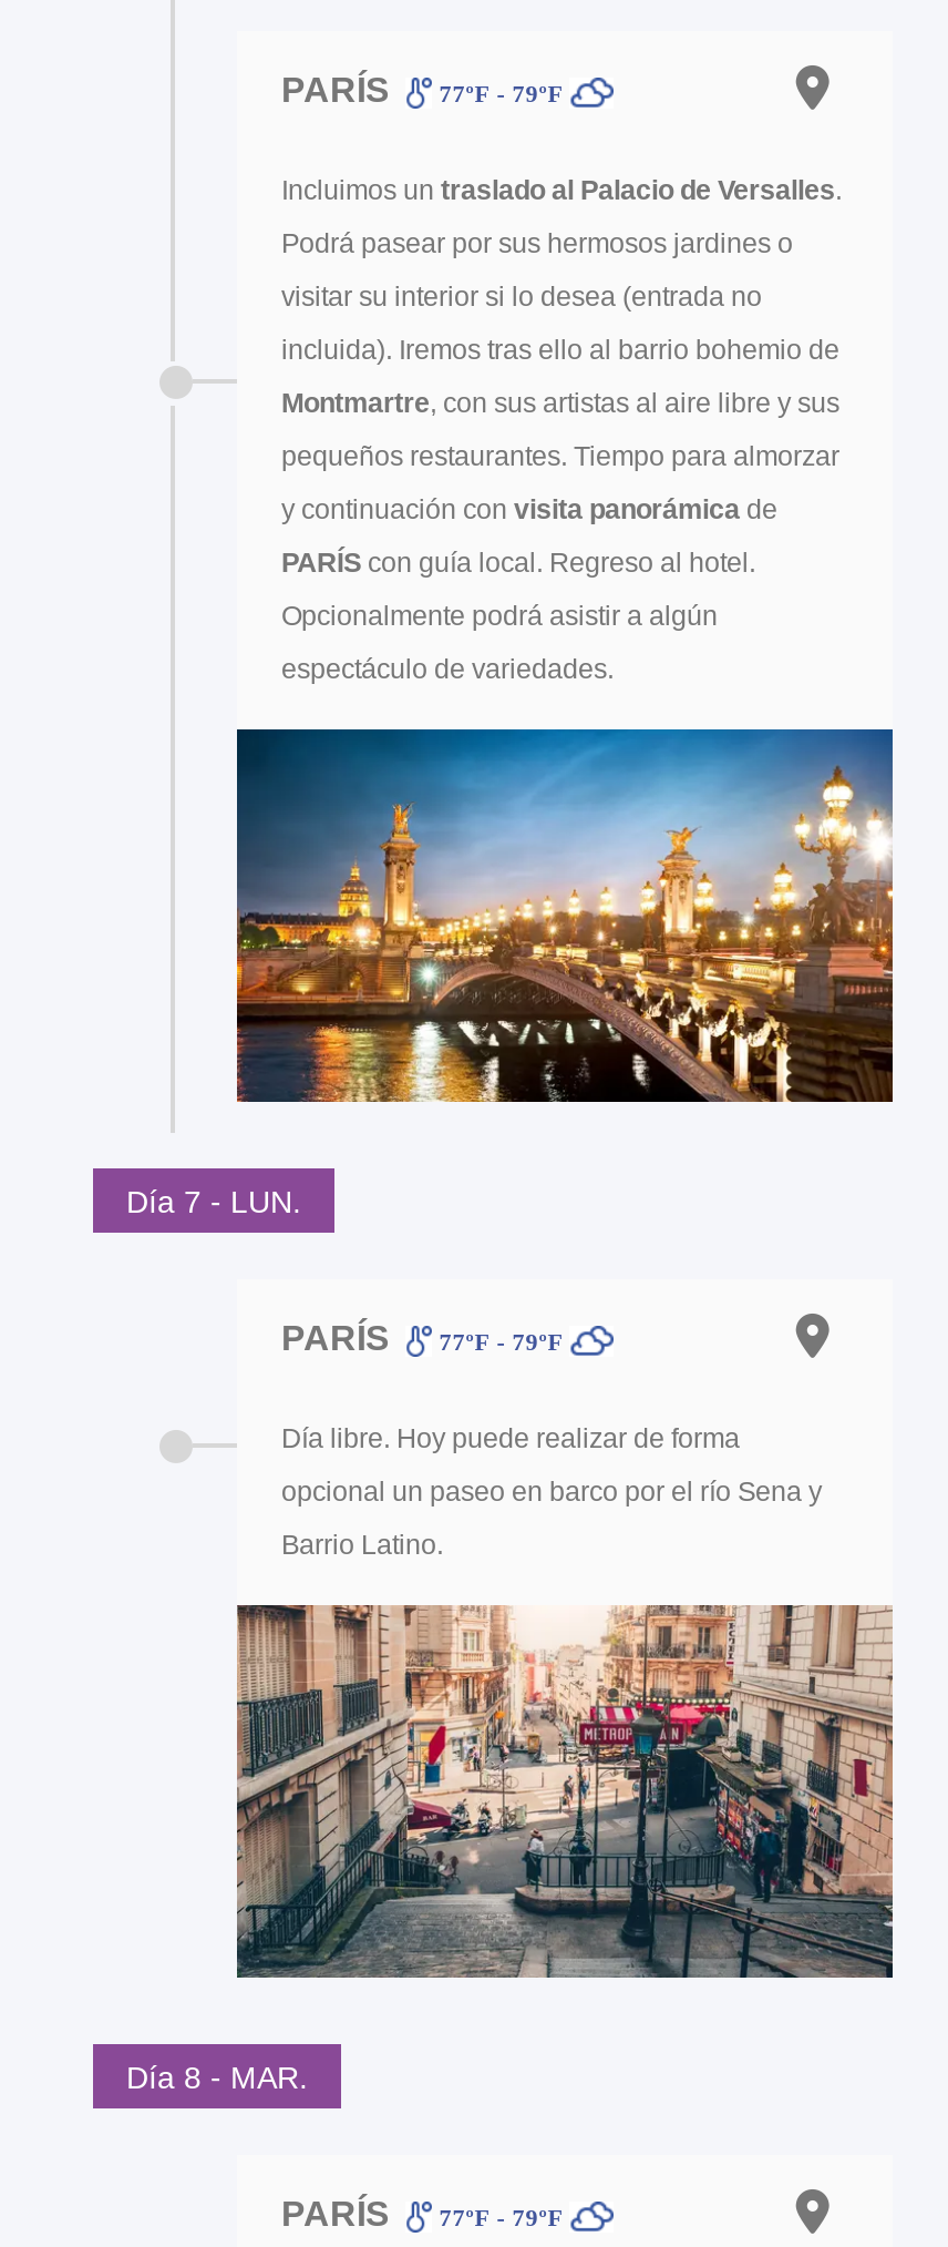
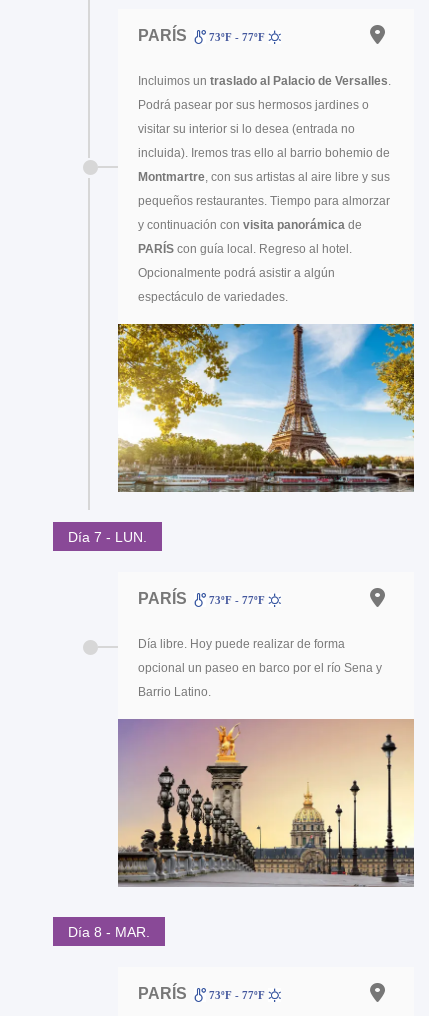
[281,71,570,108] PARÍS 77ºF - 79ºF -> [138,27,268,44] PARÍS 73ºF - 77ºF
[235,727,895,1104] [image] -> [117,323,415,493] [image]
[281,1319,570,1357] PARÍS 77ºF - 79ºF -> [138,590,268,607] PARÍS 73ºF - 77ºF
[235,1603,895,1978] [image] -> [118,718,414,887] [image]
[281,2195,570,2233] PARÍS 77ºF - 79ºF -> [138,985,268,1002] PARÍS 73ºF - 77ºF

